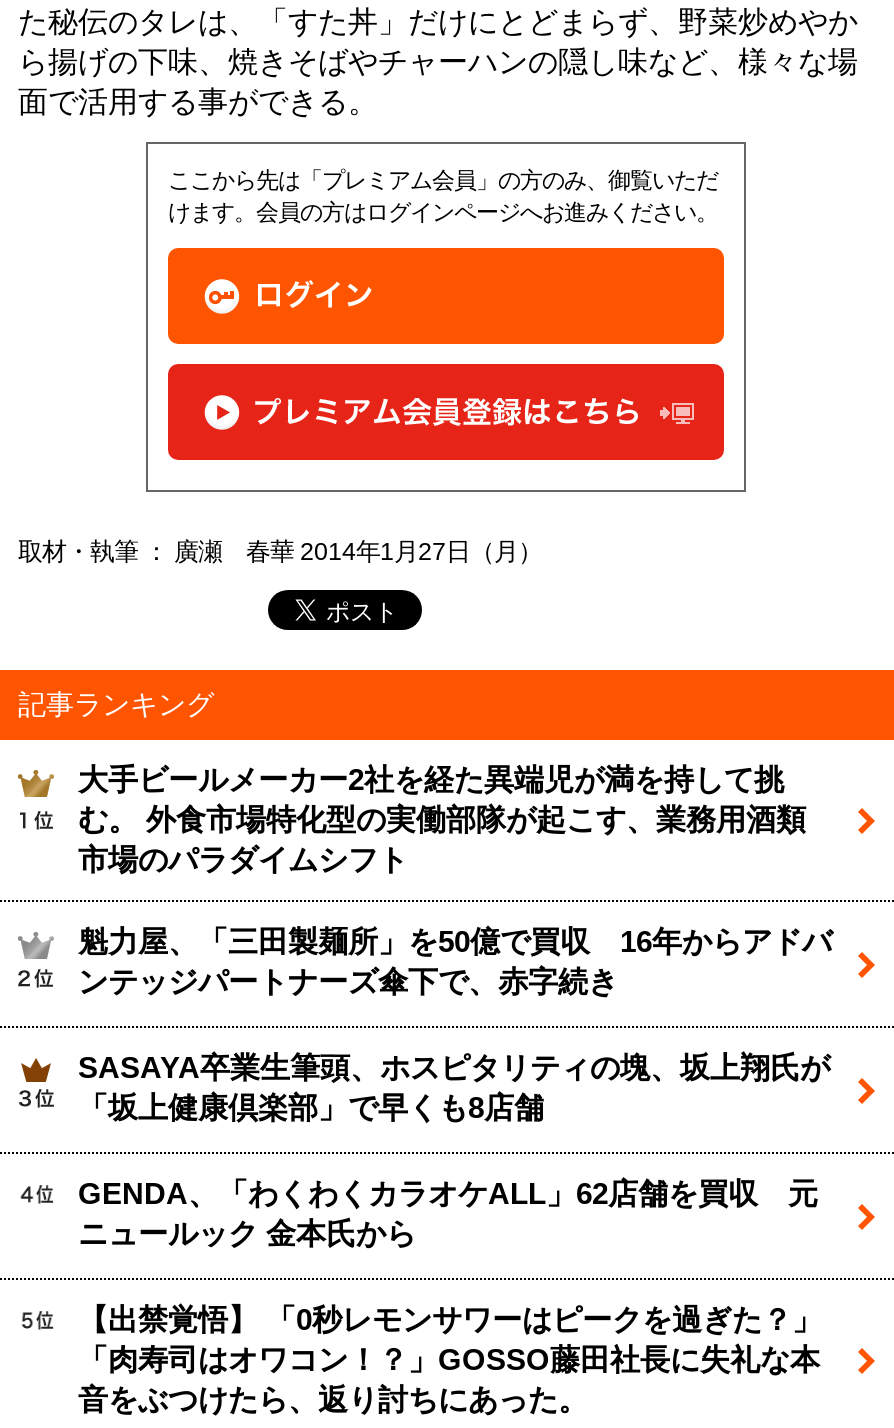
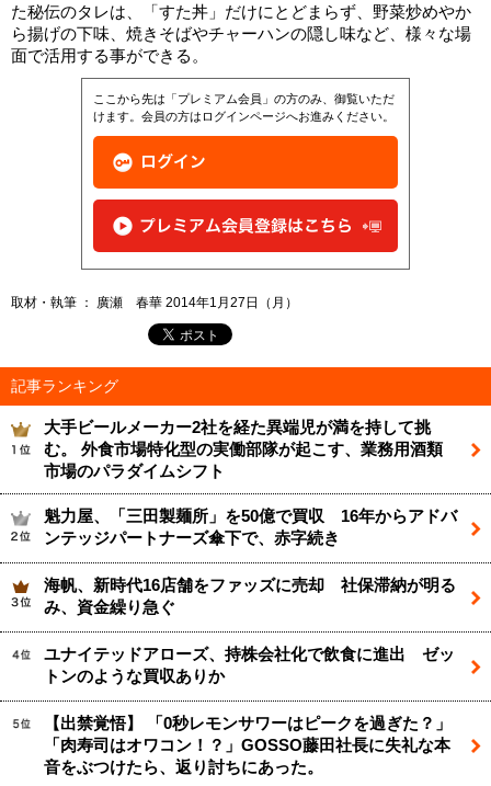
[78,1051,830,1123] SASAYA卒業生筆頭、ホスピタリティの塊、坂上翔氏が | 「坂上健康倶楽部」で早くも8店舗 -> [44,576,456,616] 海帆、新時代16店舗をファッズに売却 社保滞納が明る | み、資金繰り急ぐ
[78,1177,818,1249] GENDA、「わくわくカラオケALL」62店舗を買収 元 | ニュールック 金本氏から -> [44,645,455,685] ユナイテッドアローズ、持株会社化で飲食に進出 ゼッ | トンのような買収ありか

